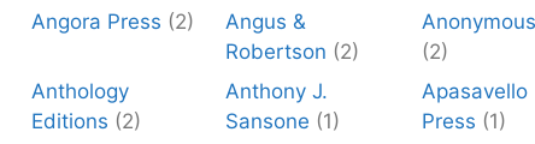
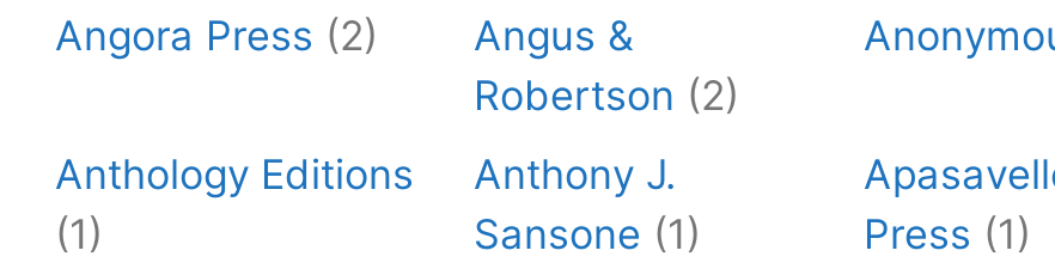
[31,40,448,133] (2) | Anthology | Editions (2) -> [55,151,414,259] Anthology Editions | (1)

